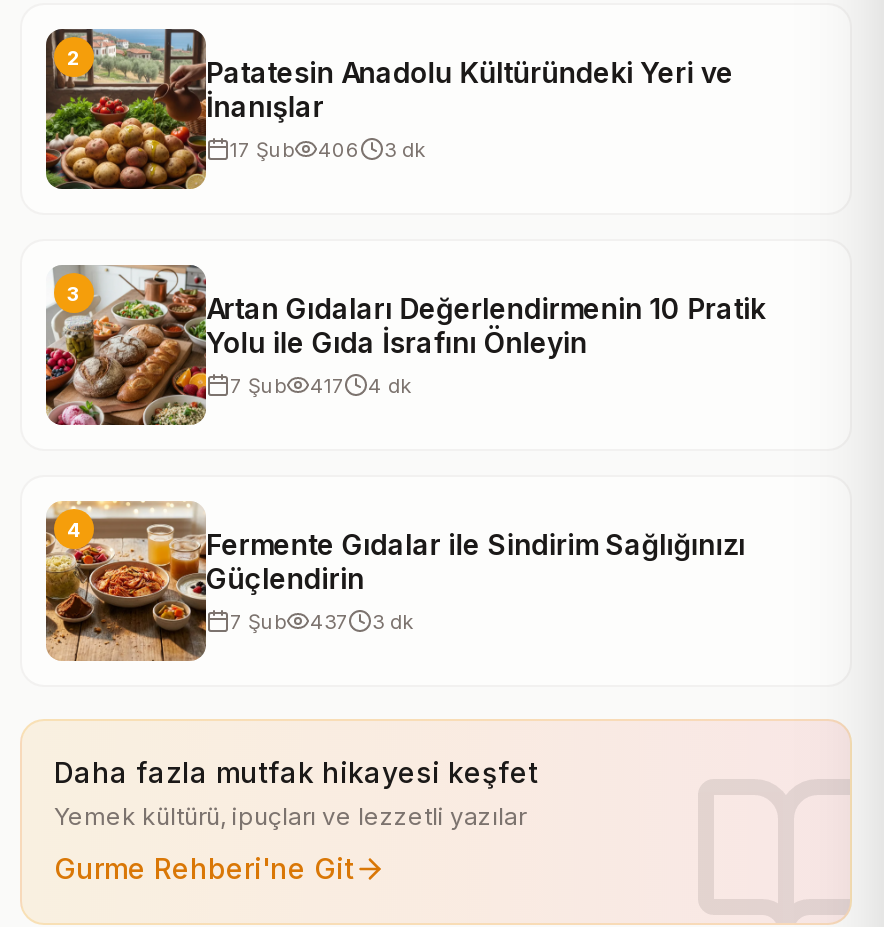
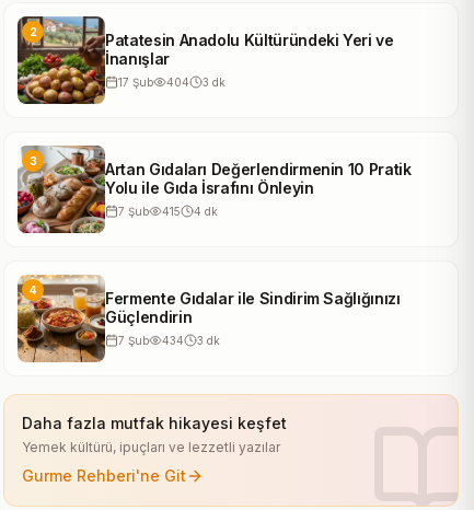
[230,136,426,160] 17 Şub 406 3 dk -> [118,75,226,88] 17 Şub 404 3 dk
[230,372,412,396] 7 Şub 417 4 dk -> [118,204,218,217] 7 Şub 415 4 dk
[230,608,414,632] 7 Şub 437 3 dk -> [118,333,220,346] 7 Şub 434 3 dk

